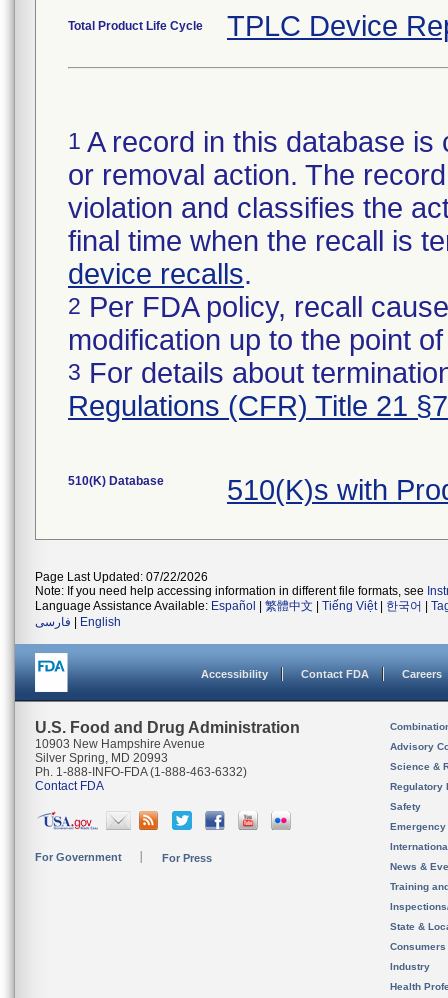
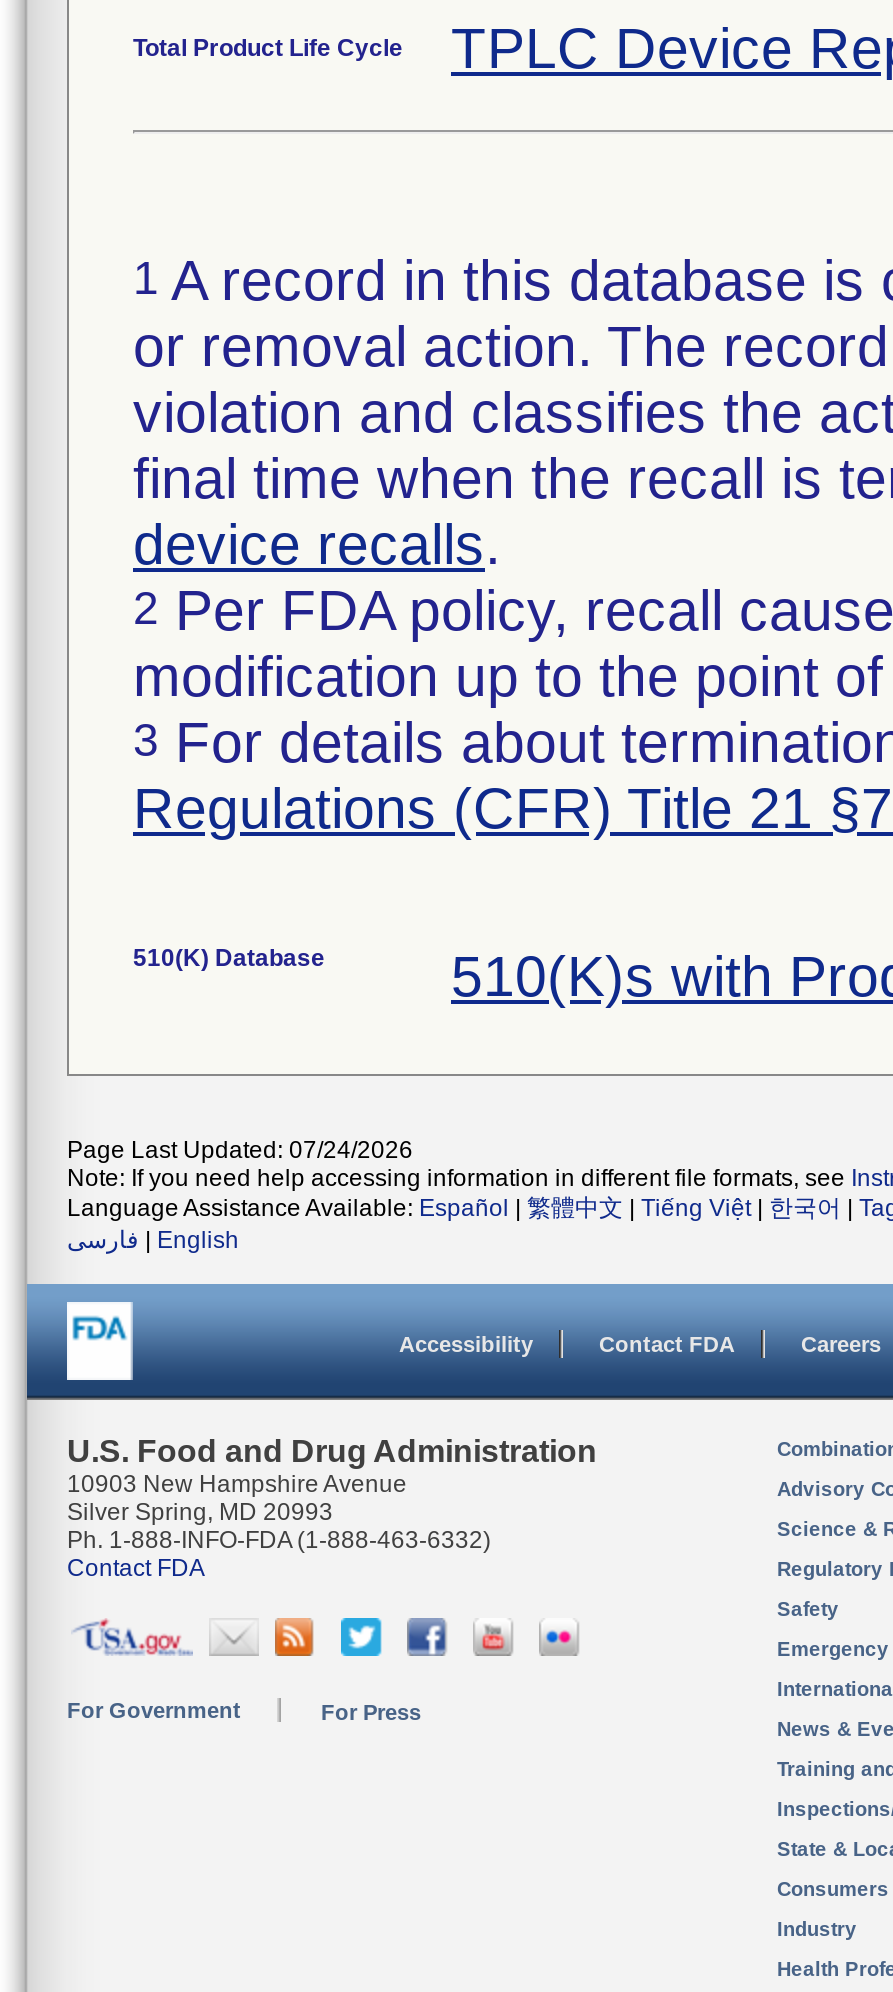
[35,570,208,584] Page Last Updated: 07/22/2026 -> [67,1136,413,1164] Page Last Updated: 07/24/2026

